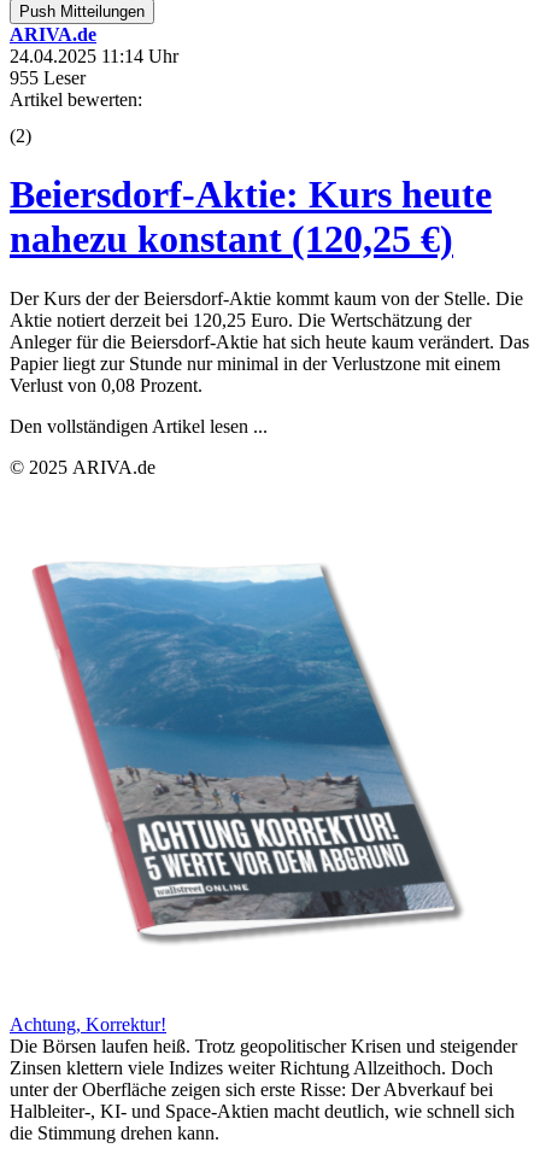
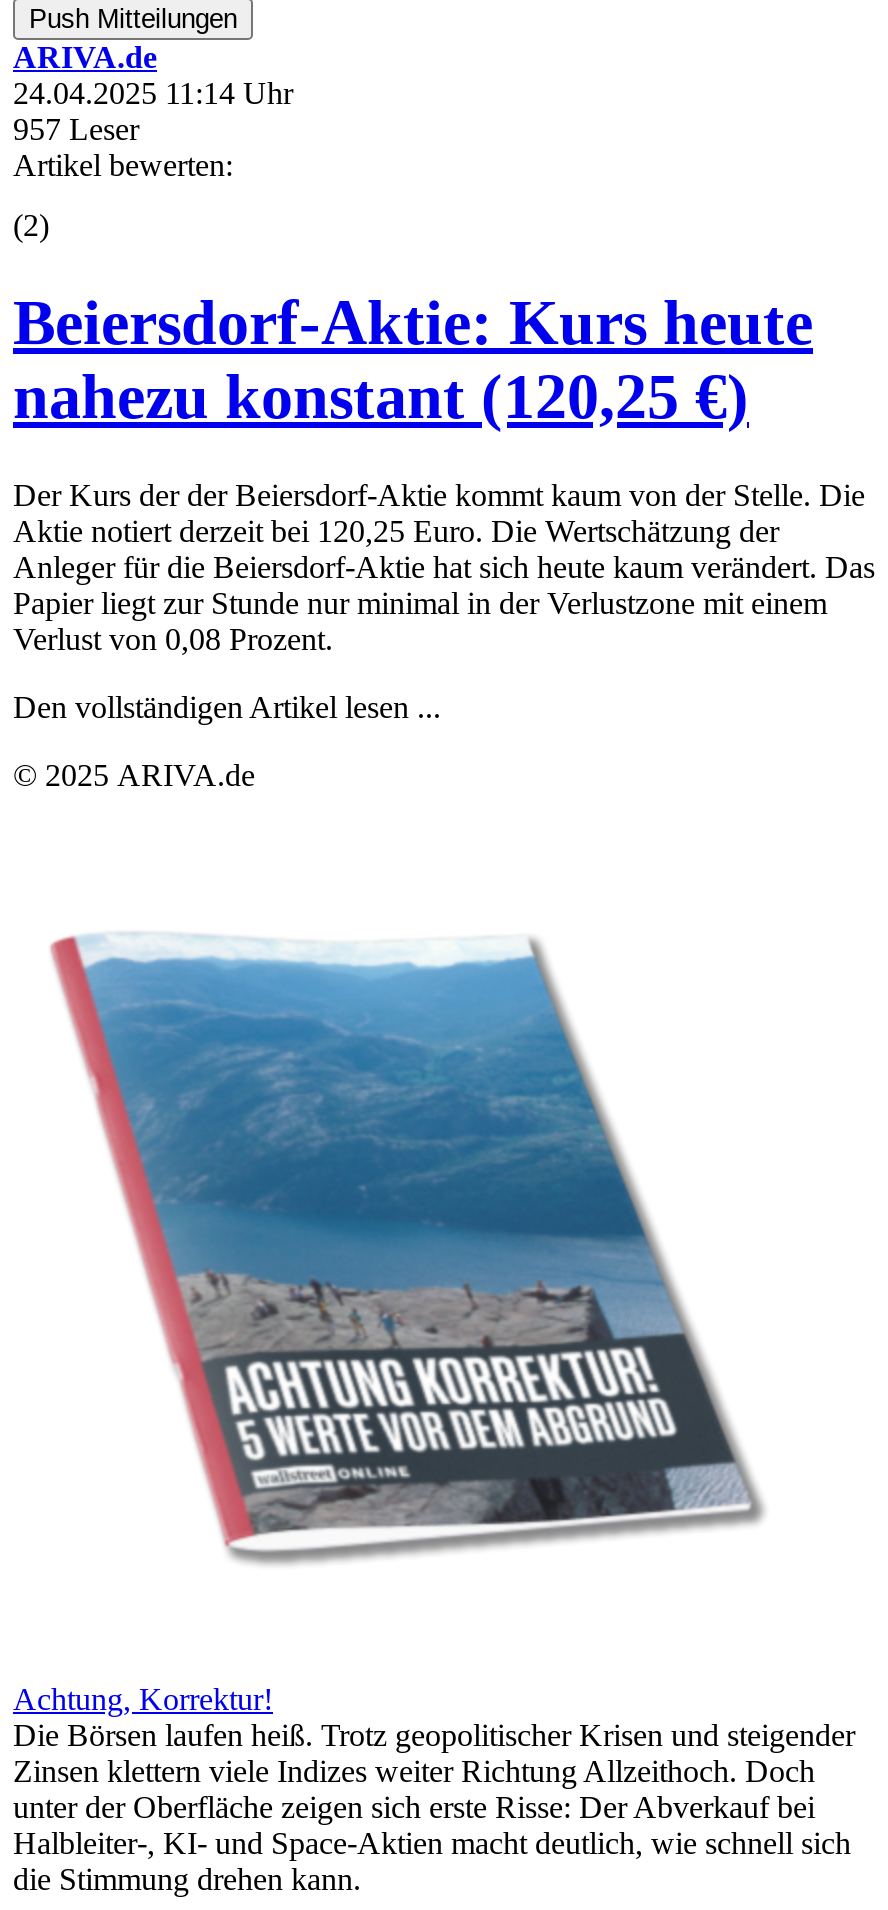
[10,68,86,88] 955 Leser -> [13,112,139,146] 957 Leser

